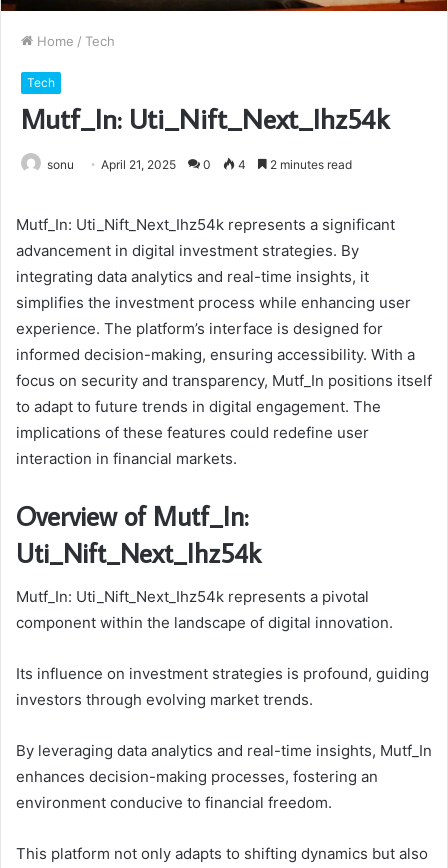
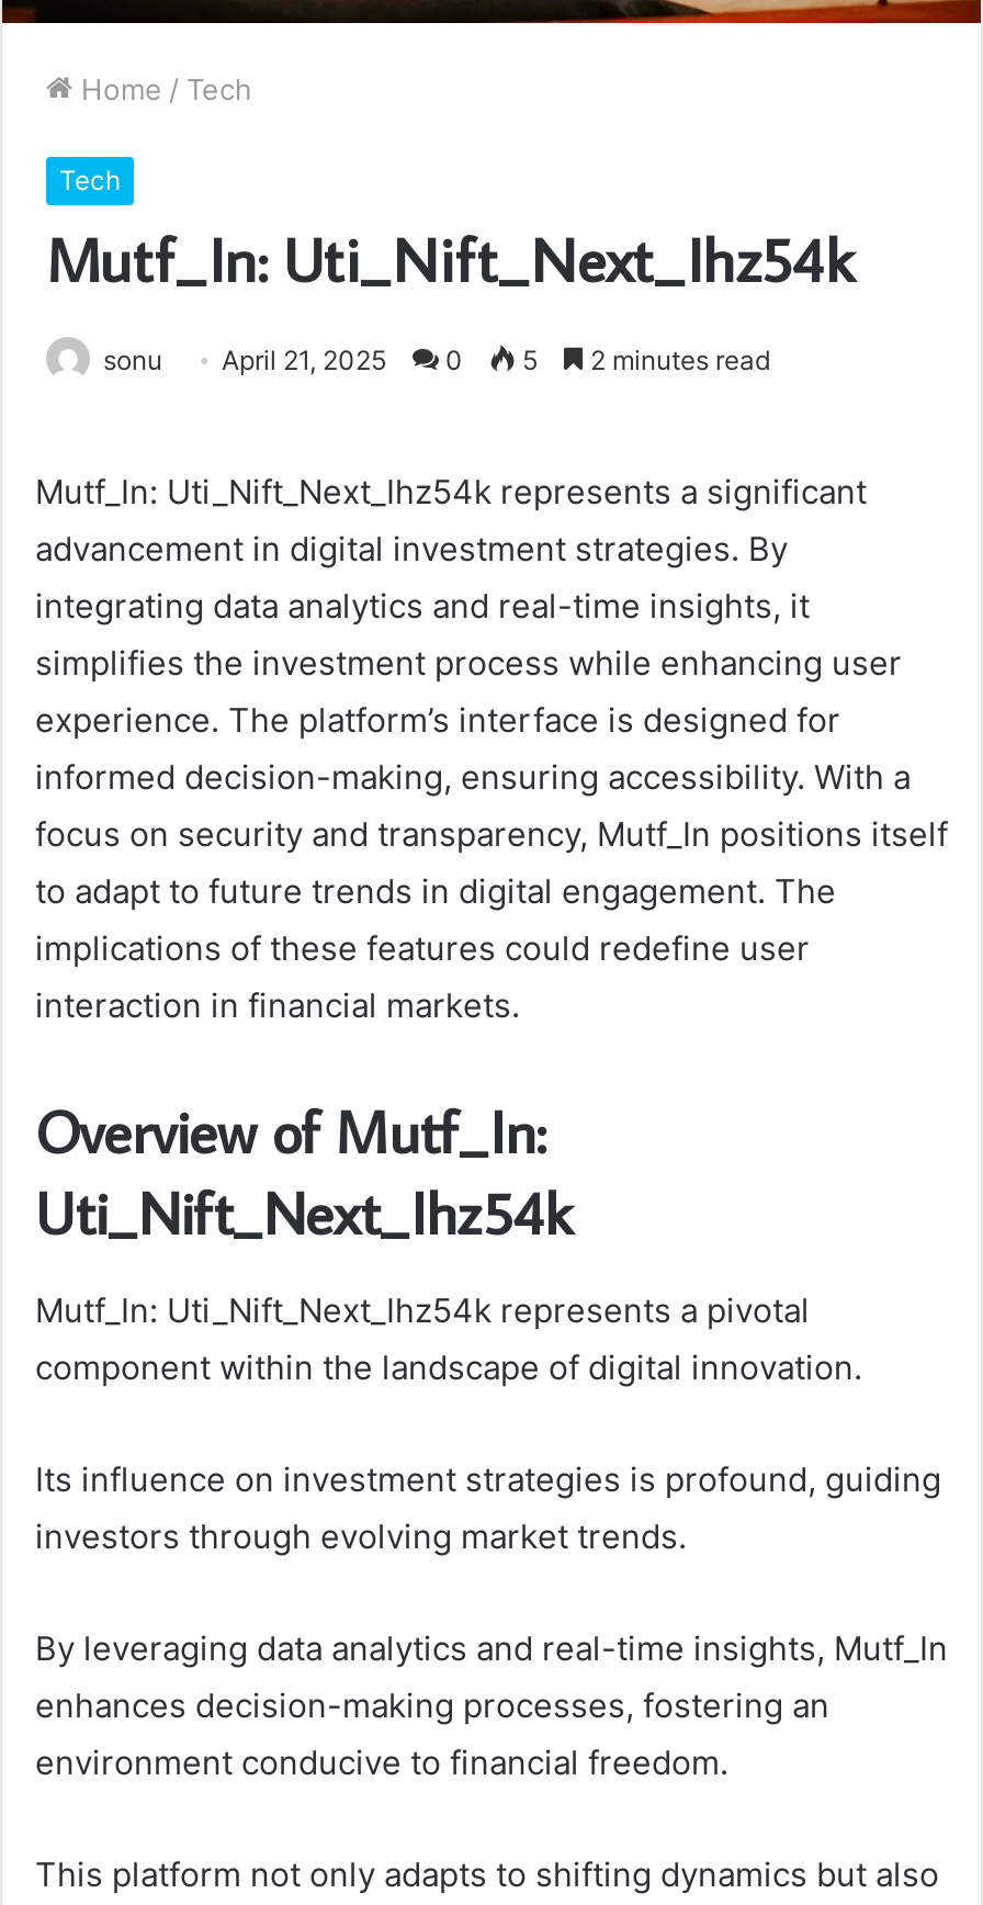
[47,157,352,172] sonu April 21, 2025 0 4 2 minutes read -> [103,344,770,377] sonu April 21, 2025 0 5 2 minutes read

